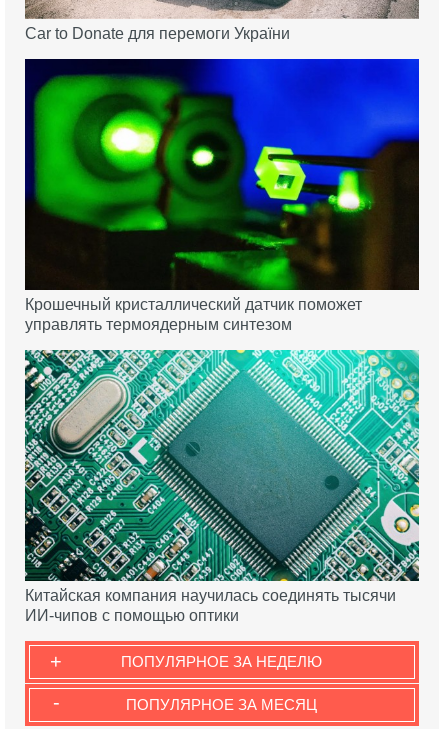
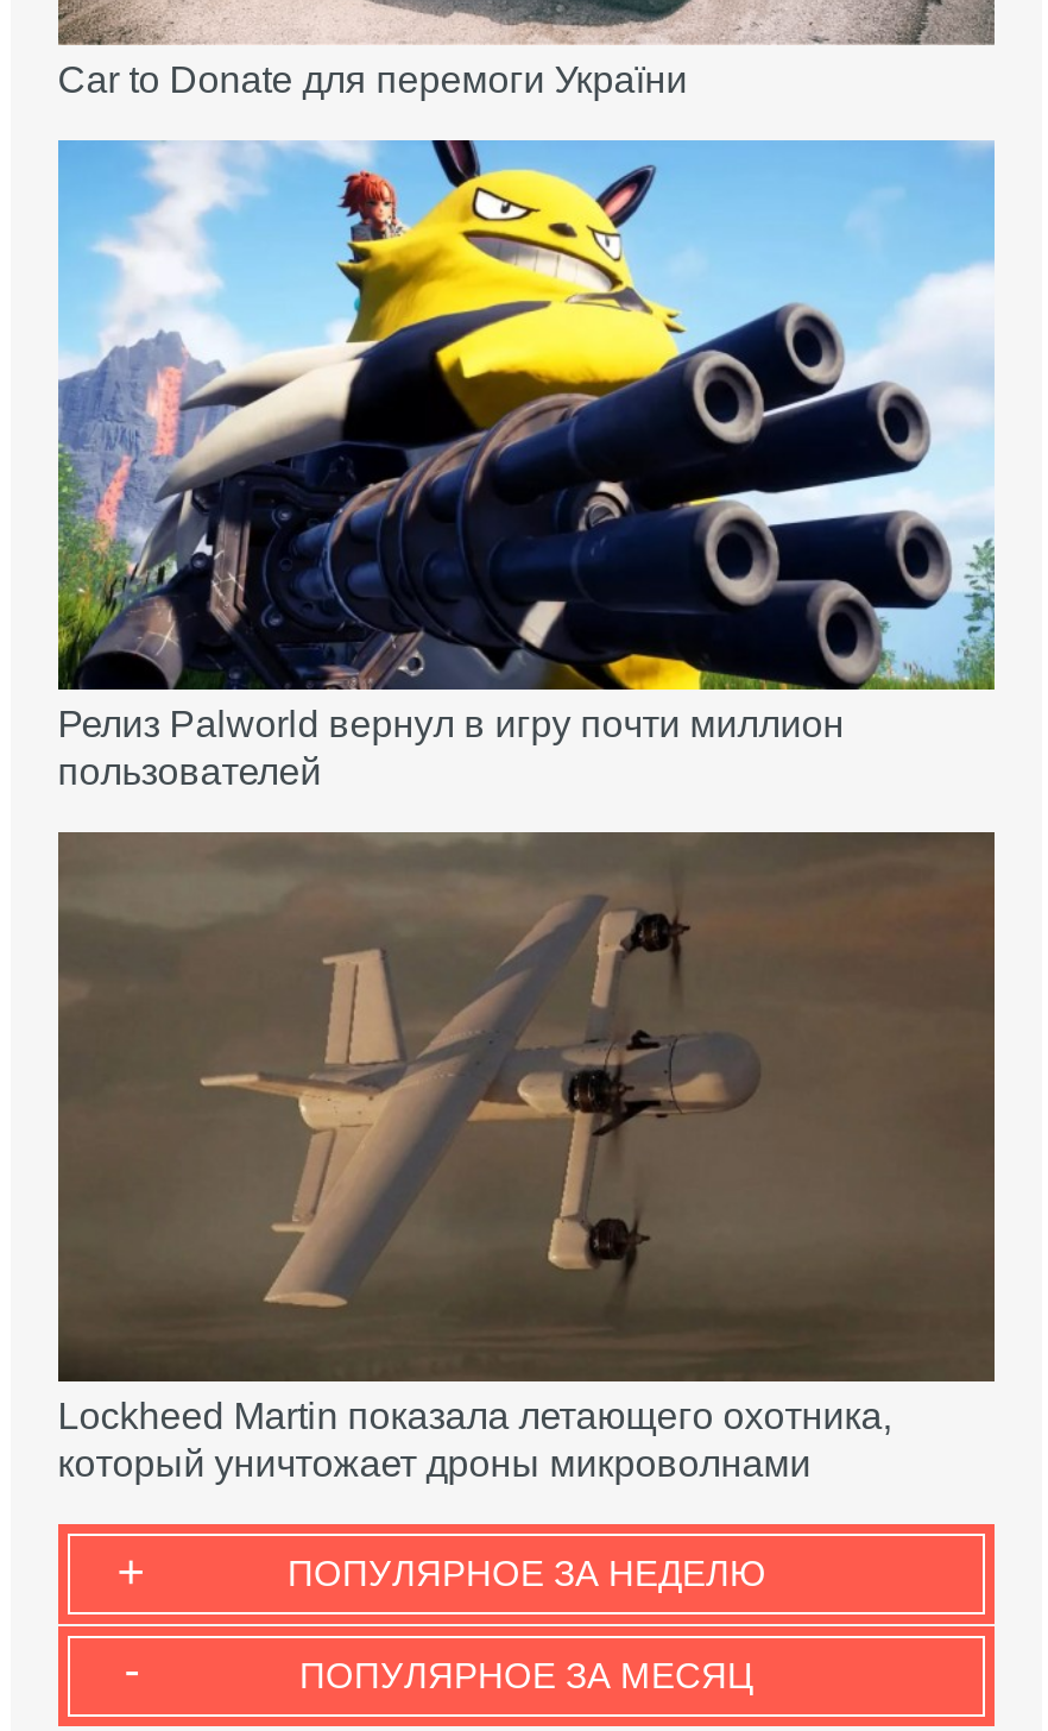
[24,58,420,333] [image] | Крошечный кристаллический датчик поможет | управлять термоядерным синтезом -> [56,138,997,791] [image] | Релиз Palworld вернул в игру почти миллион | пользователей
[25,349,420,624] [image] | Китайская компания научилась соединять тысячи | ИИ-чипов с помощью оптики -> [56,830,997,1483] [image] | Lockheed Martin показала летающего охотника, | который уничтожает дроны микроволнами

